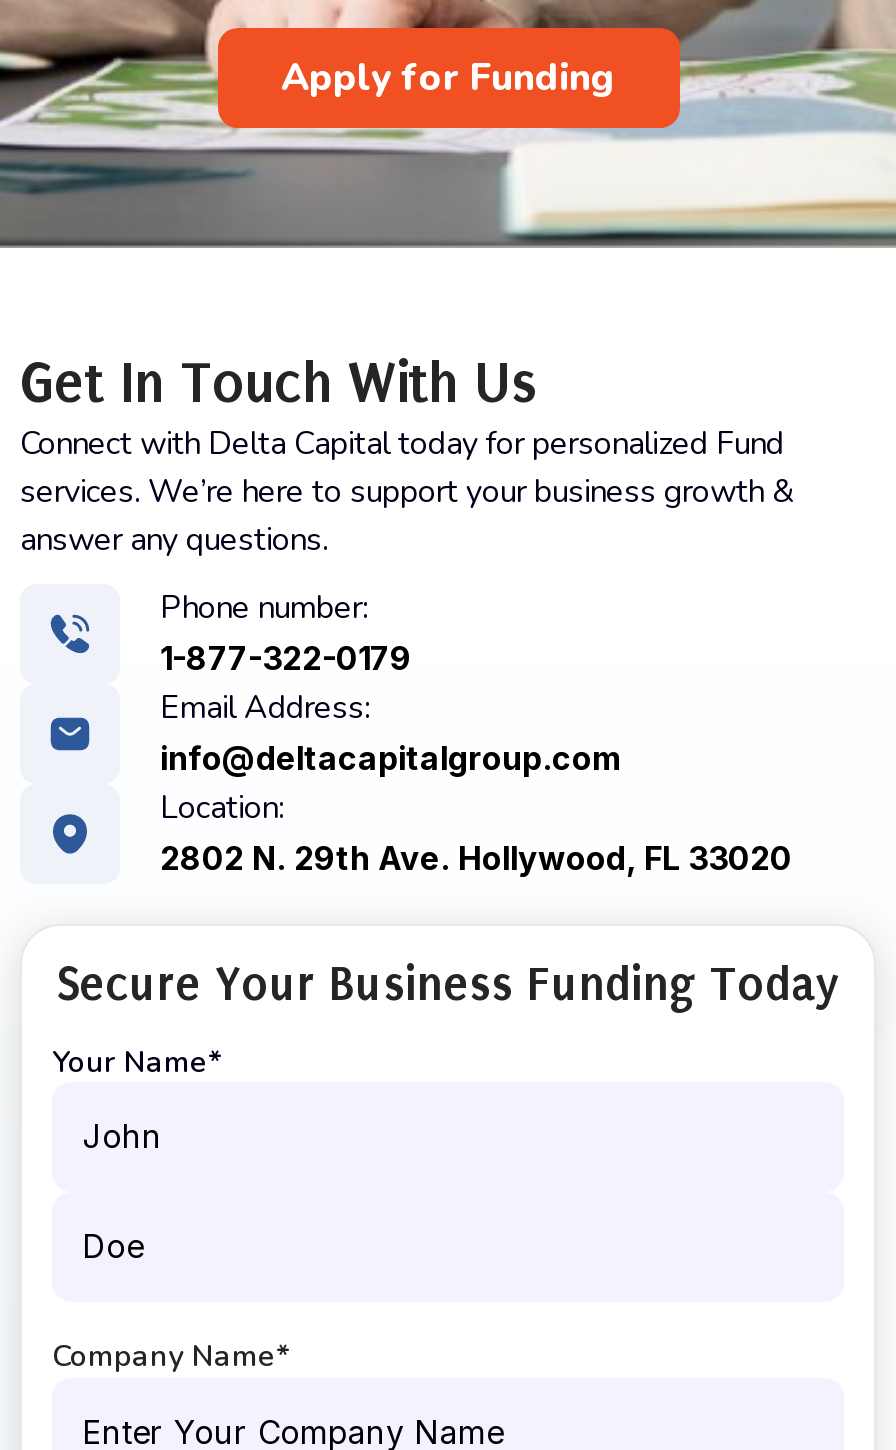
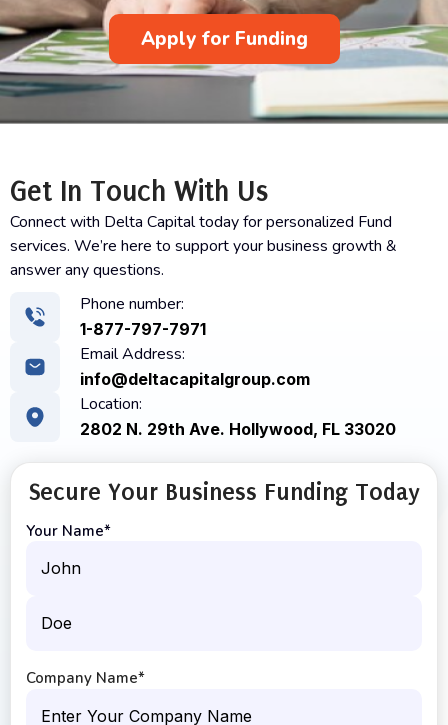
[160,639,412,679] 1-877-322-0179 -> [80,319,206,339] 1-877-797-7971

